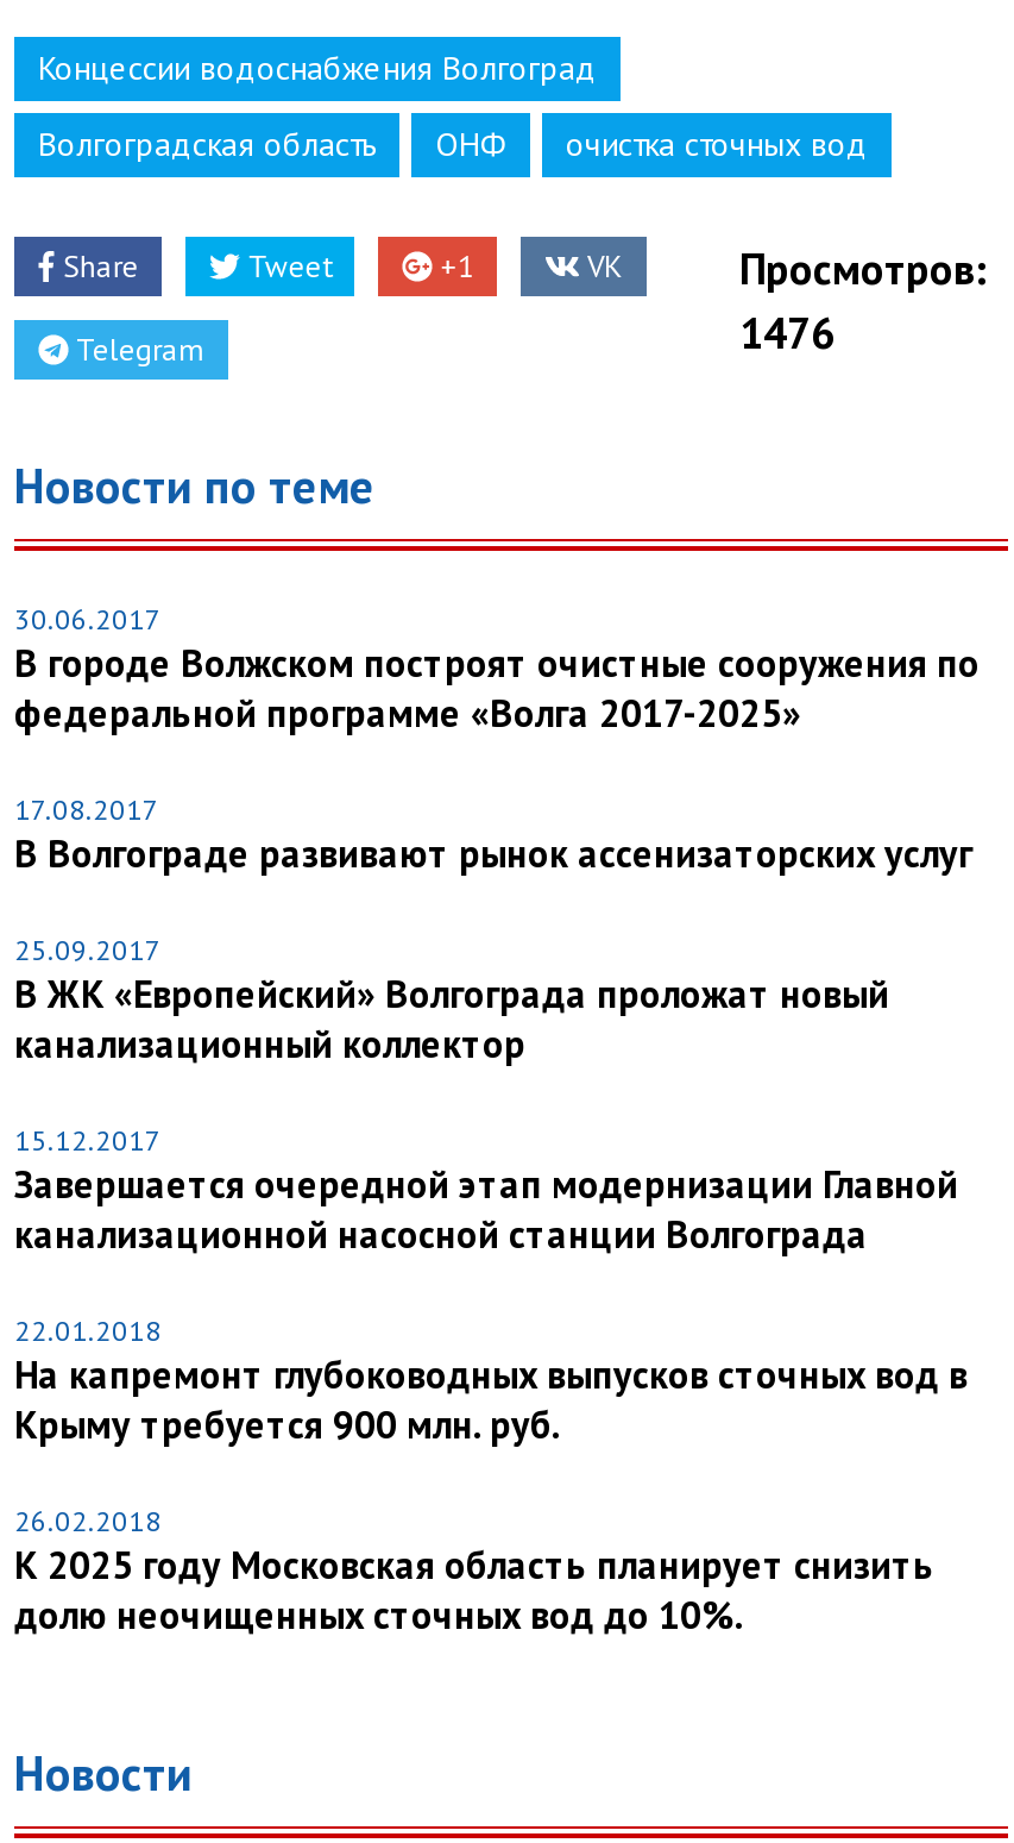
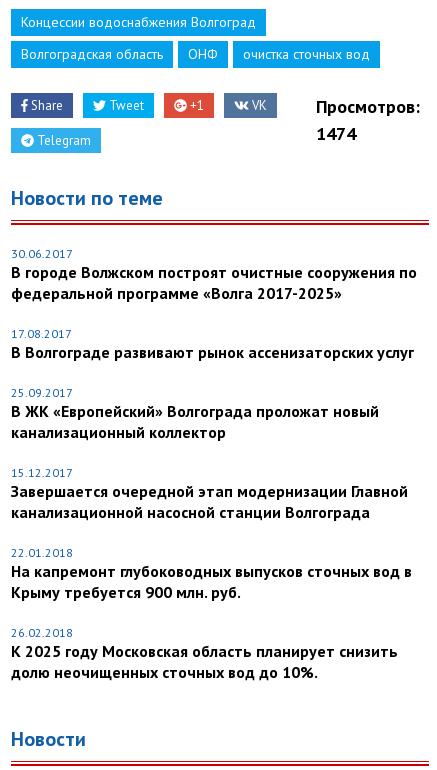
[739,307,834,361] 1476 -> [316,122,356,145] 1474

